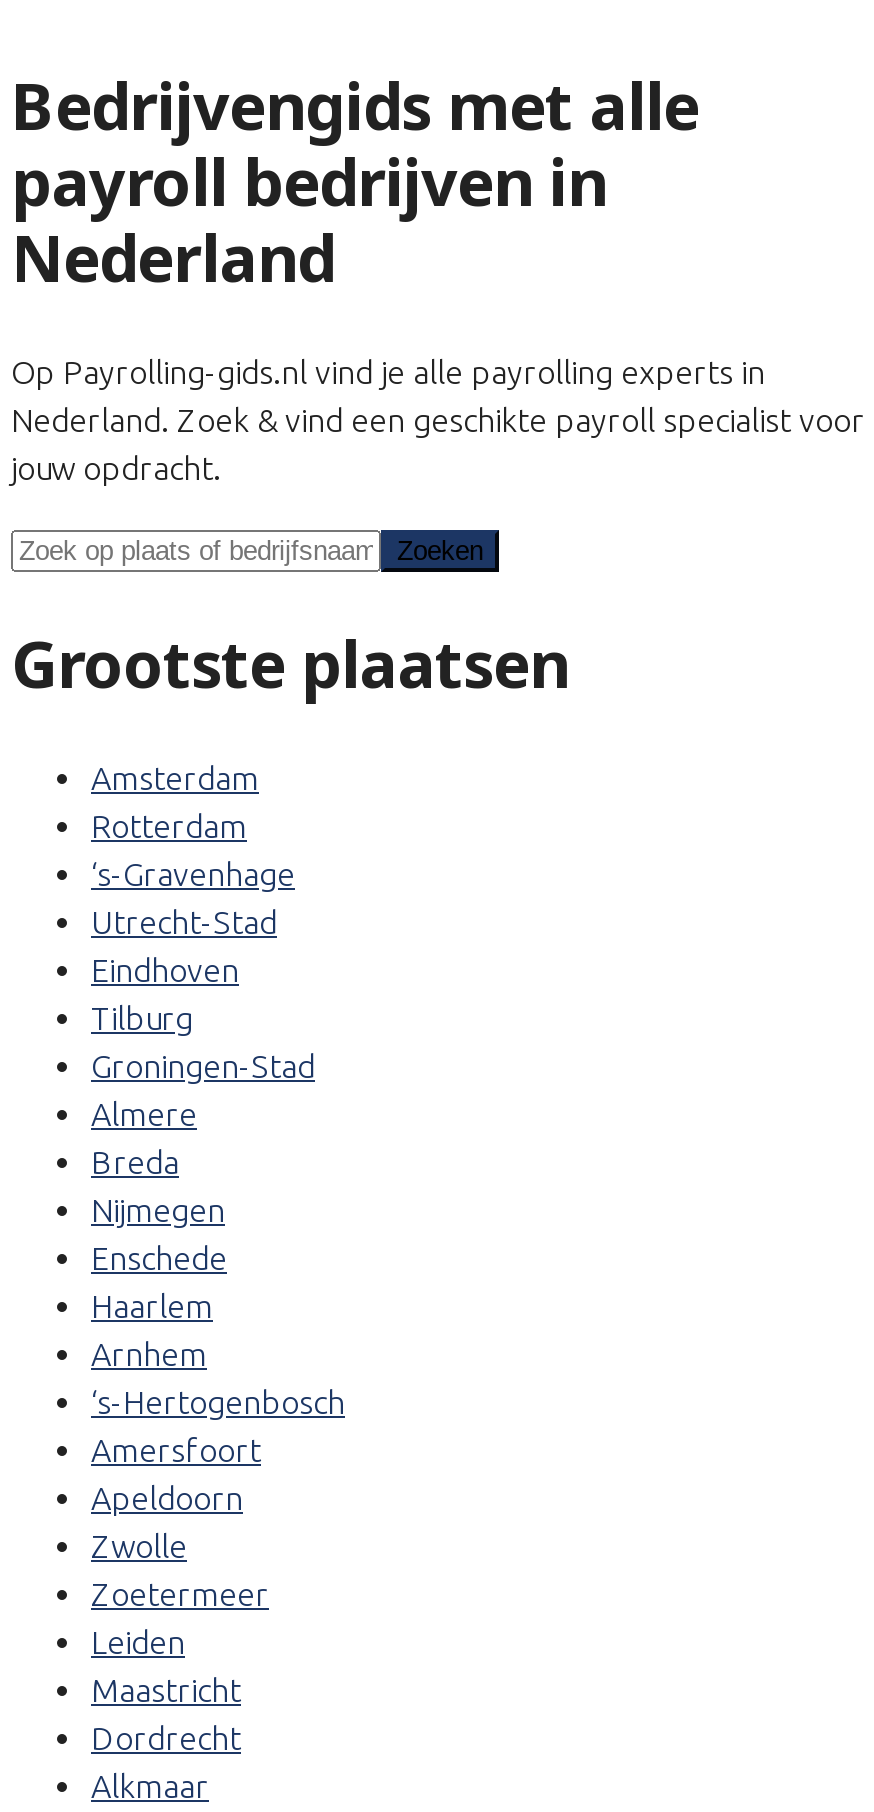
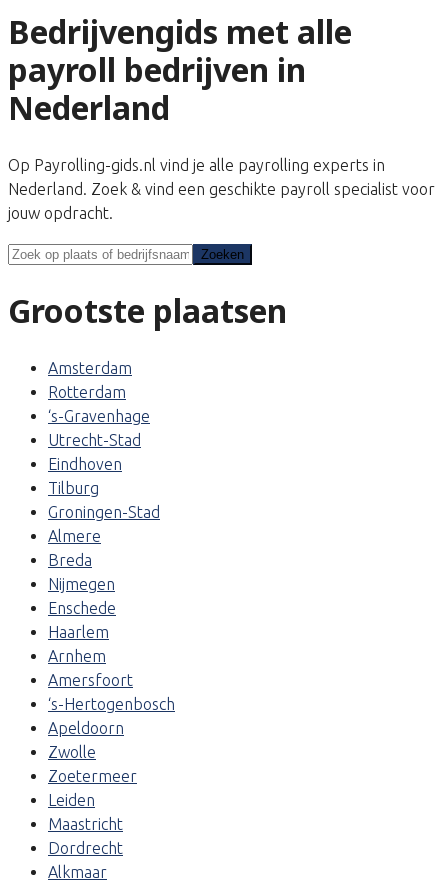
moved [91,1385,345,1421] -> [48,695,175,713]: ‘s-Hertogenbosch
moved [91,1433,261,1469] -> [48,671,133,689]: Amersfoort

